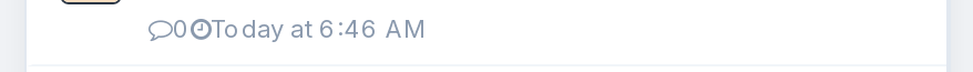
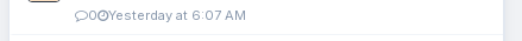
[211,13,426,44] Today at 6:46 AM -> [108,7,246,23] Yesterday at 6:07 AM

